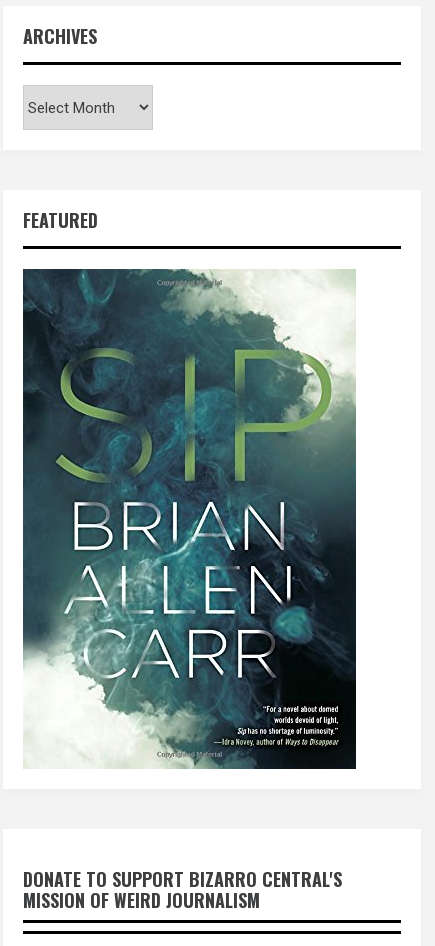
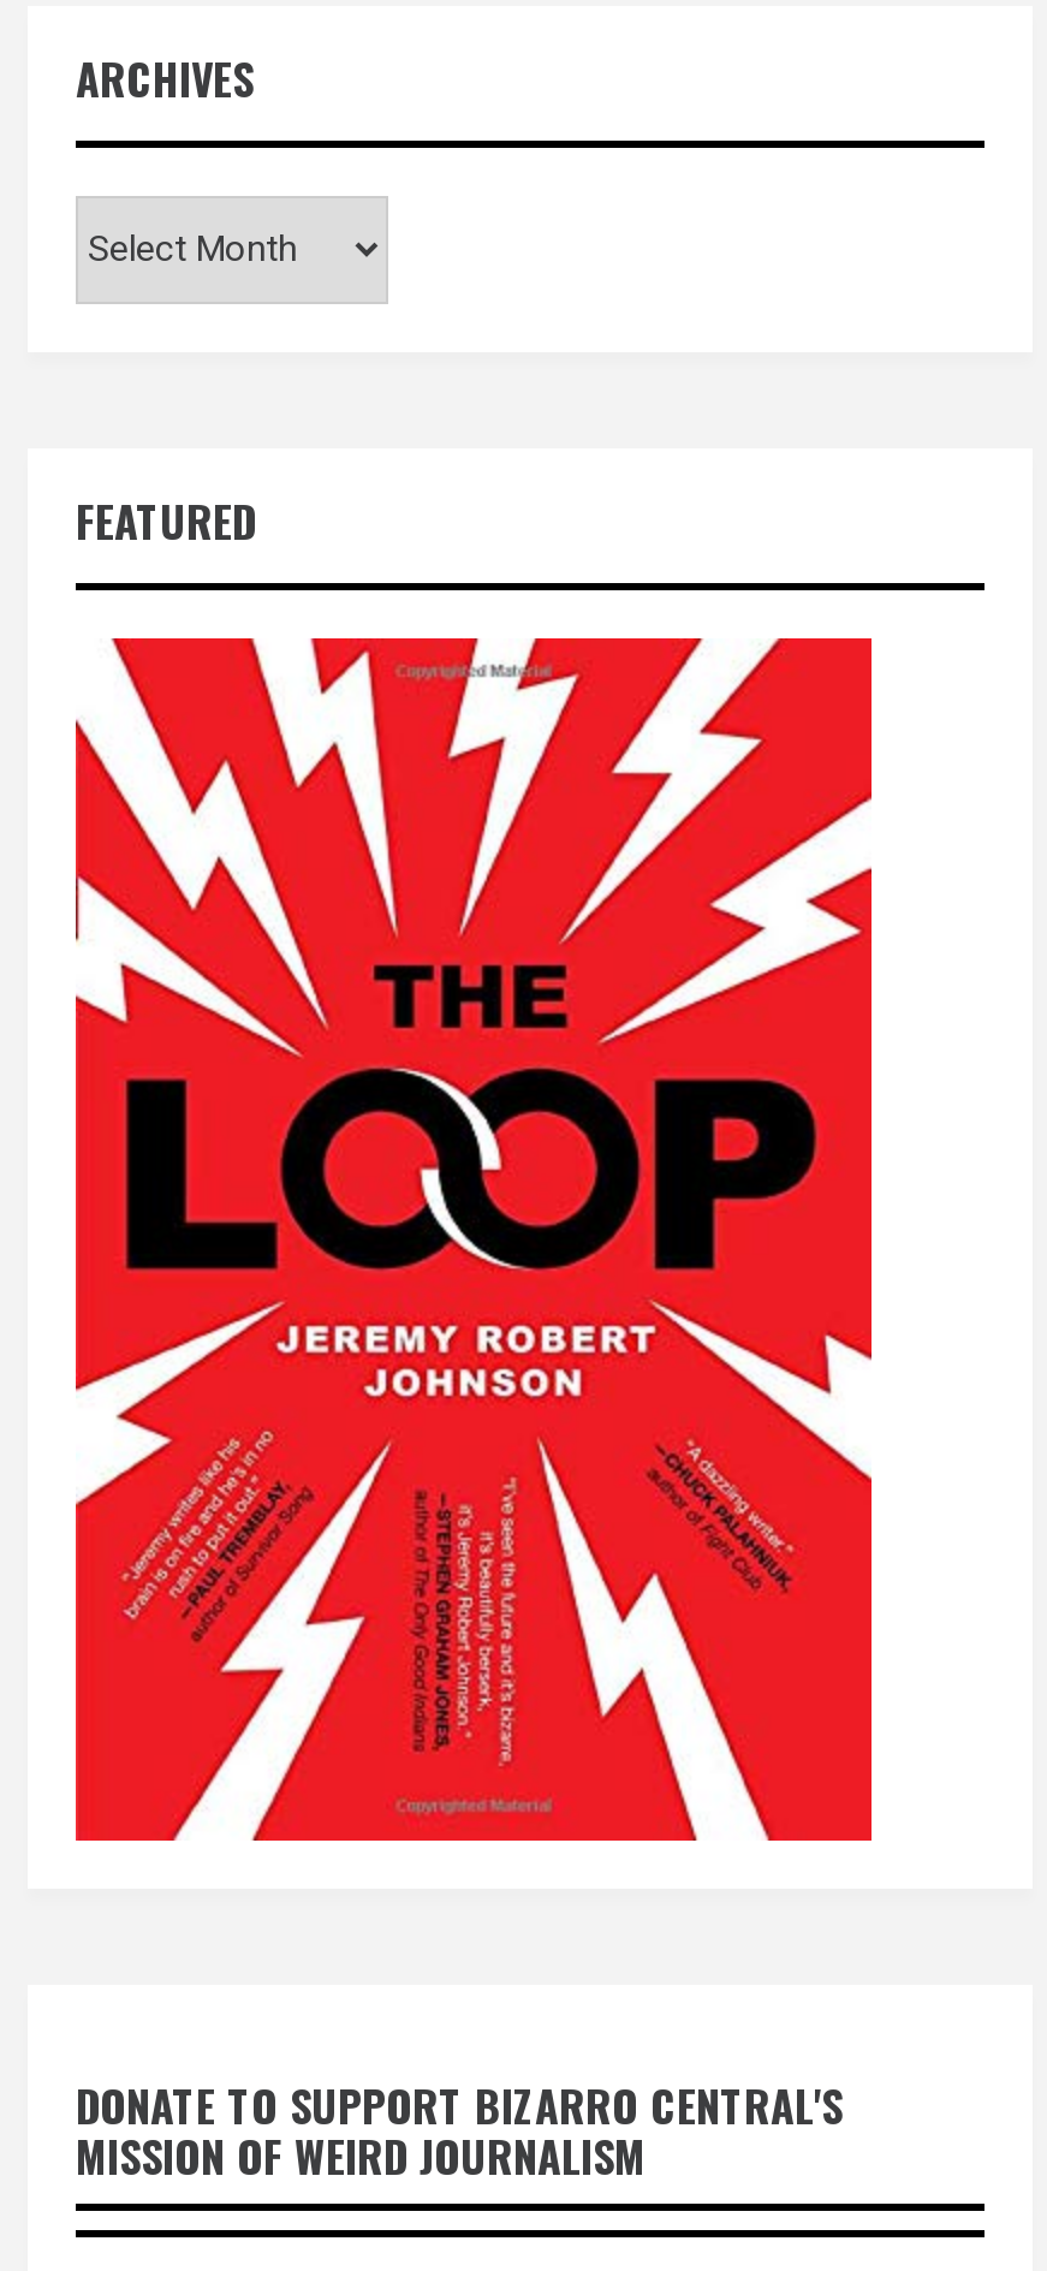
[22,268,357,770] [image] -> [73,636,876,1843] [image]

